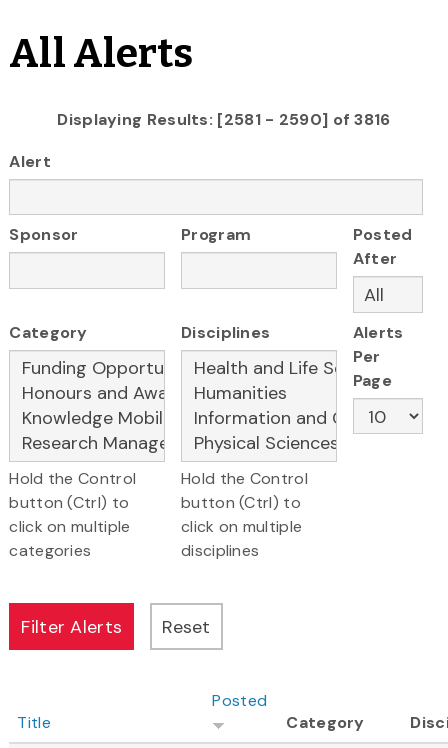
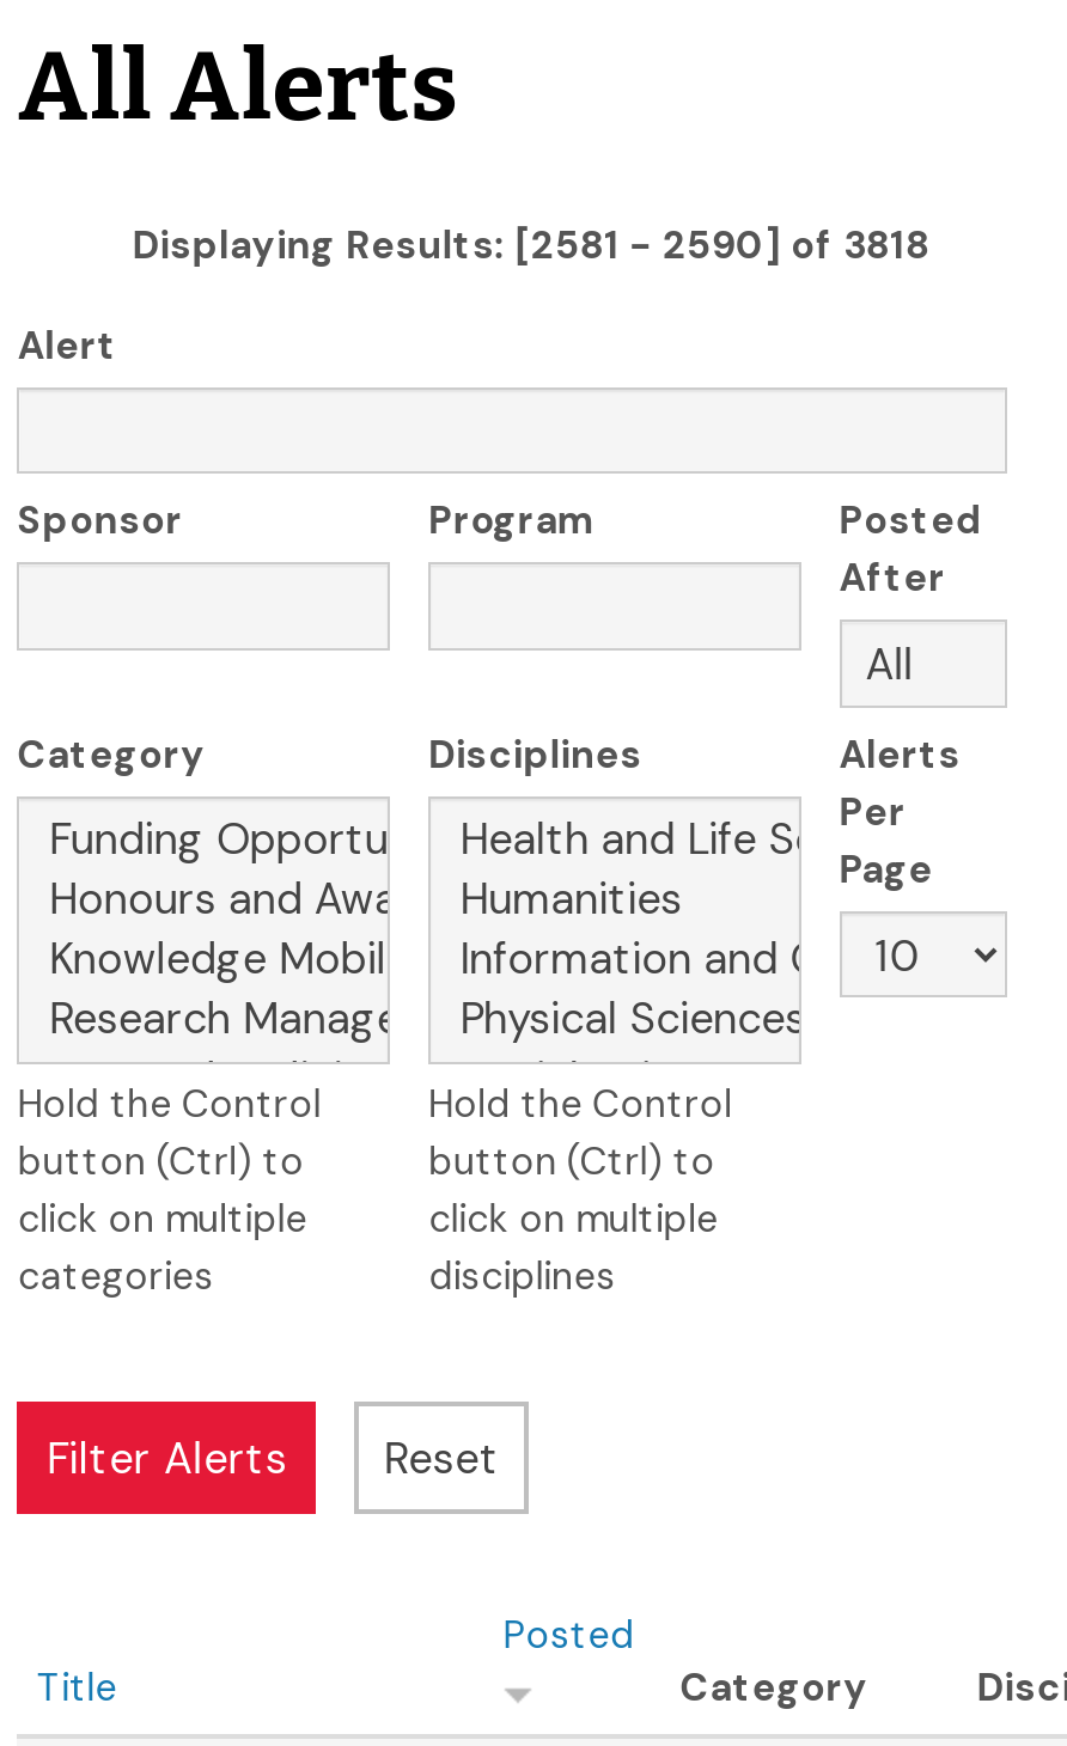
[57,109,391,130] Displaying Results: [2581 - 2590] of 3816 -> [132,220,930,270] Displaying Results: [2581 - 2590] of 3818

